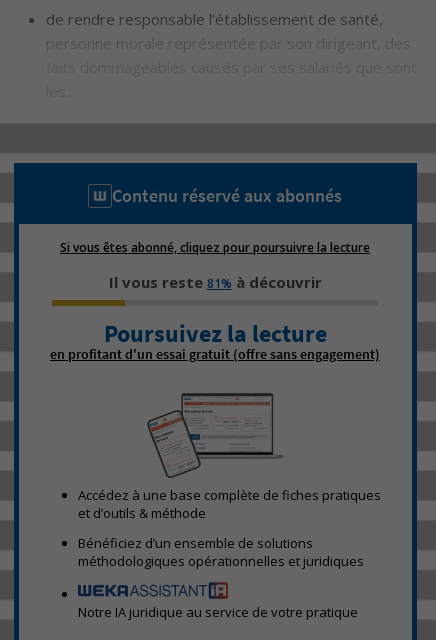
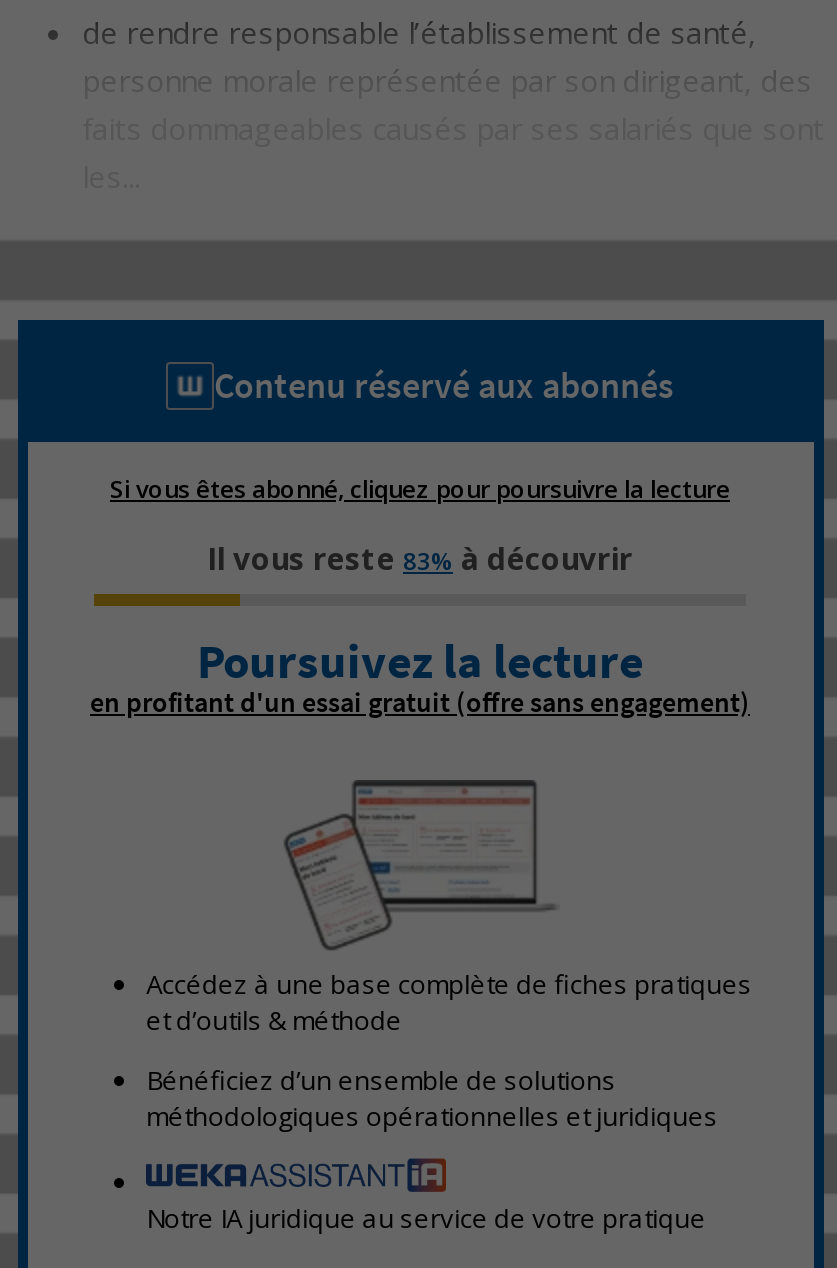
[108,272,321,292] Il vous reste 81% à découvrir -> [207,538,633,578] Il vous reste 83% à découvrir

